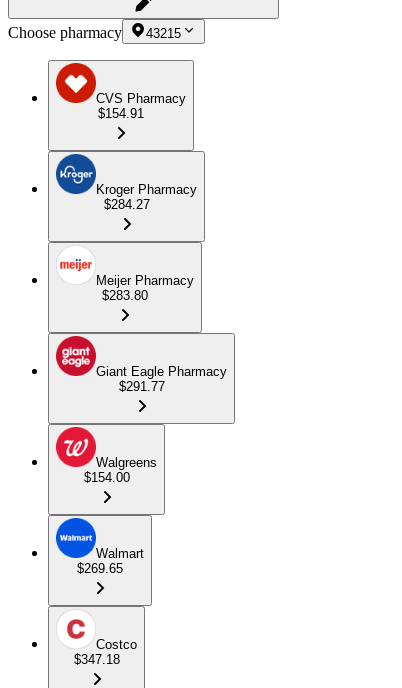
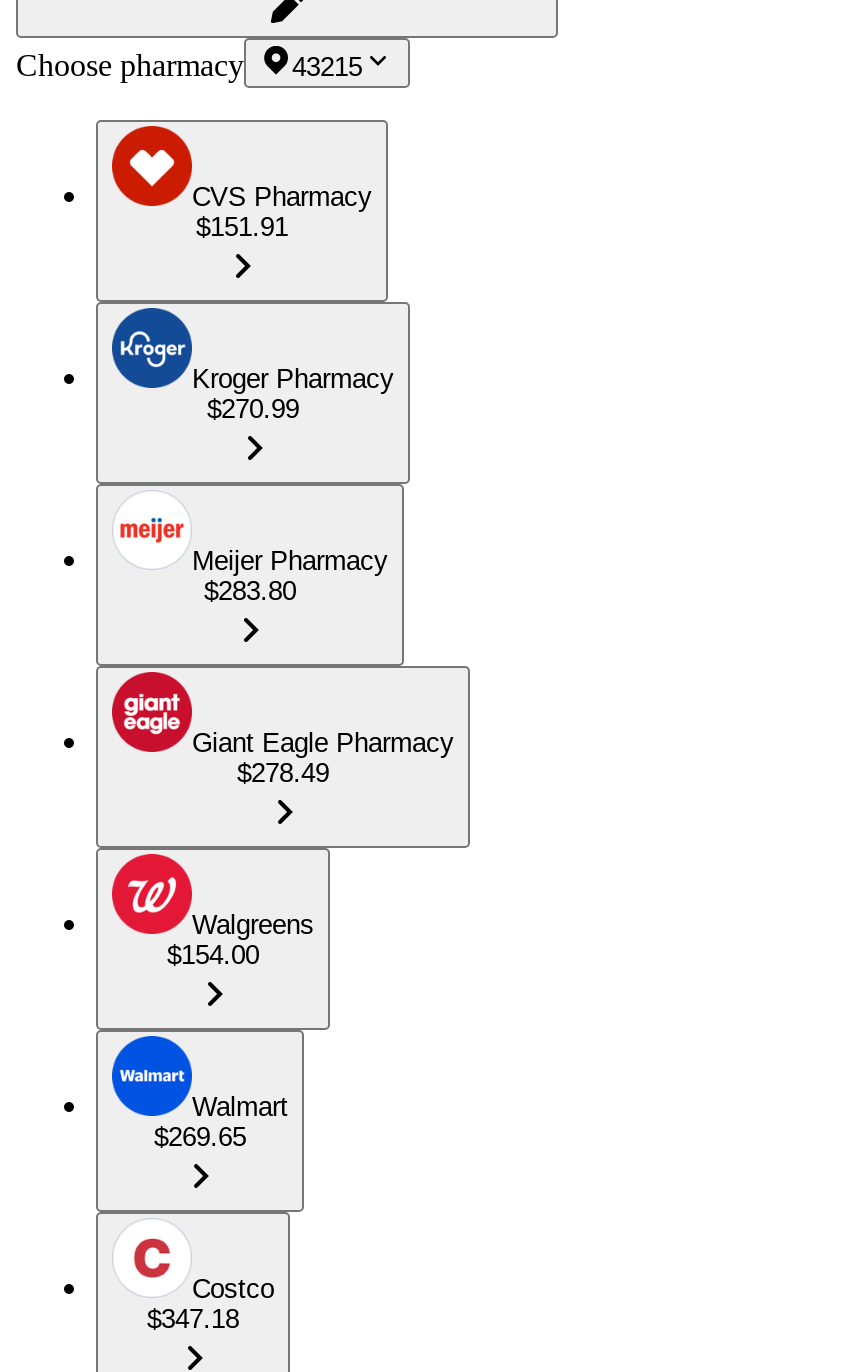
[98,106,144,121] $154.91 -> [196,212,288,242] $151.91
[103,197,149,212] $284.27 -> [207,394,299,424] $270.99
[118,379,164,394] $291.77 -> [237,758,329,788] $278.49

